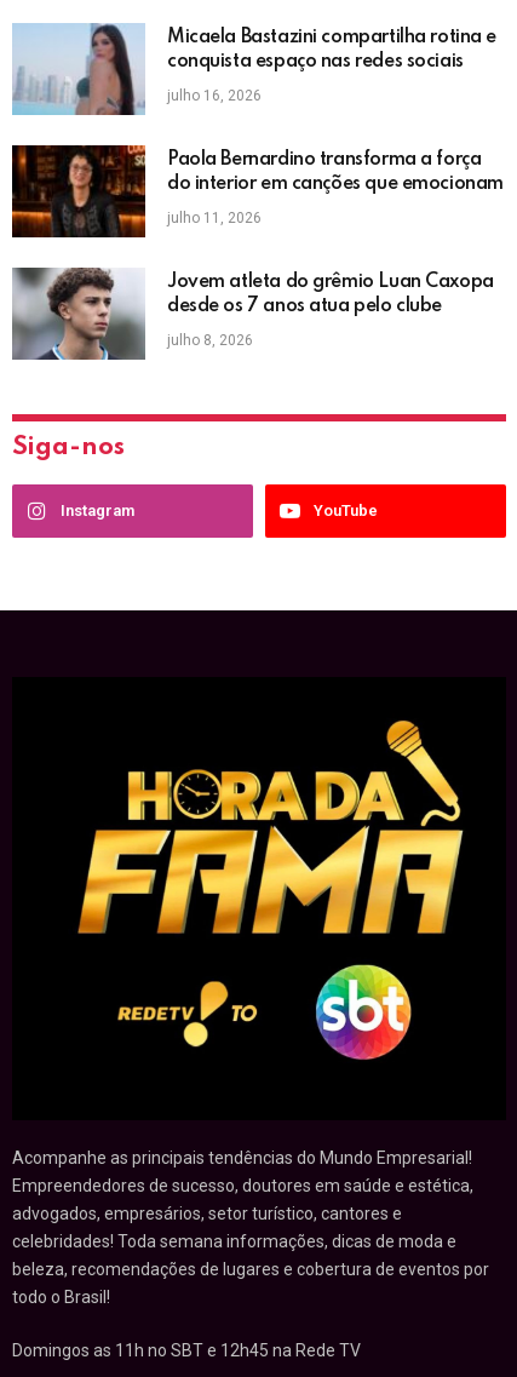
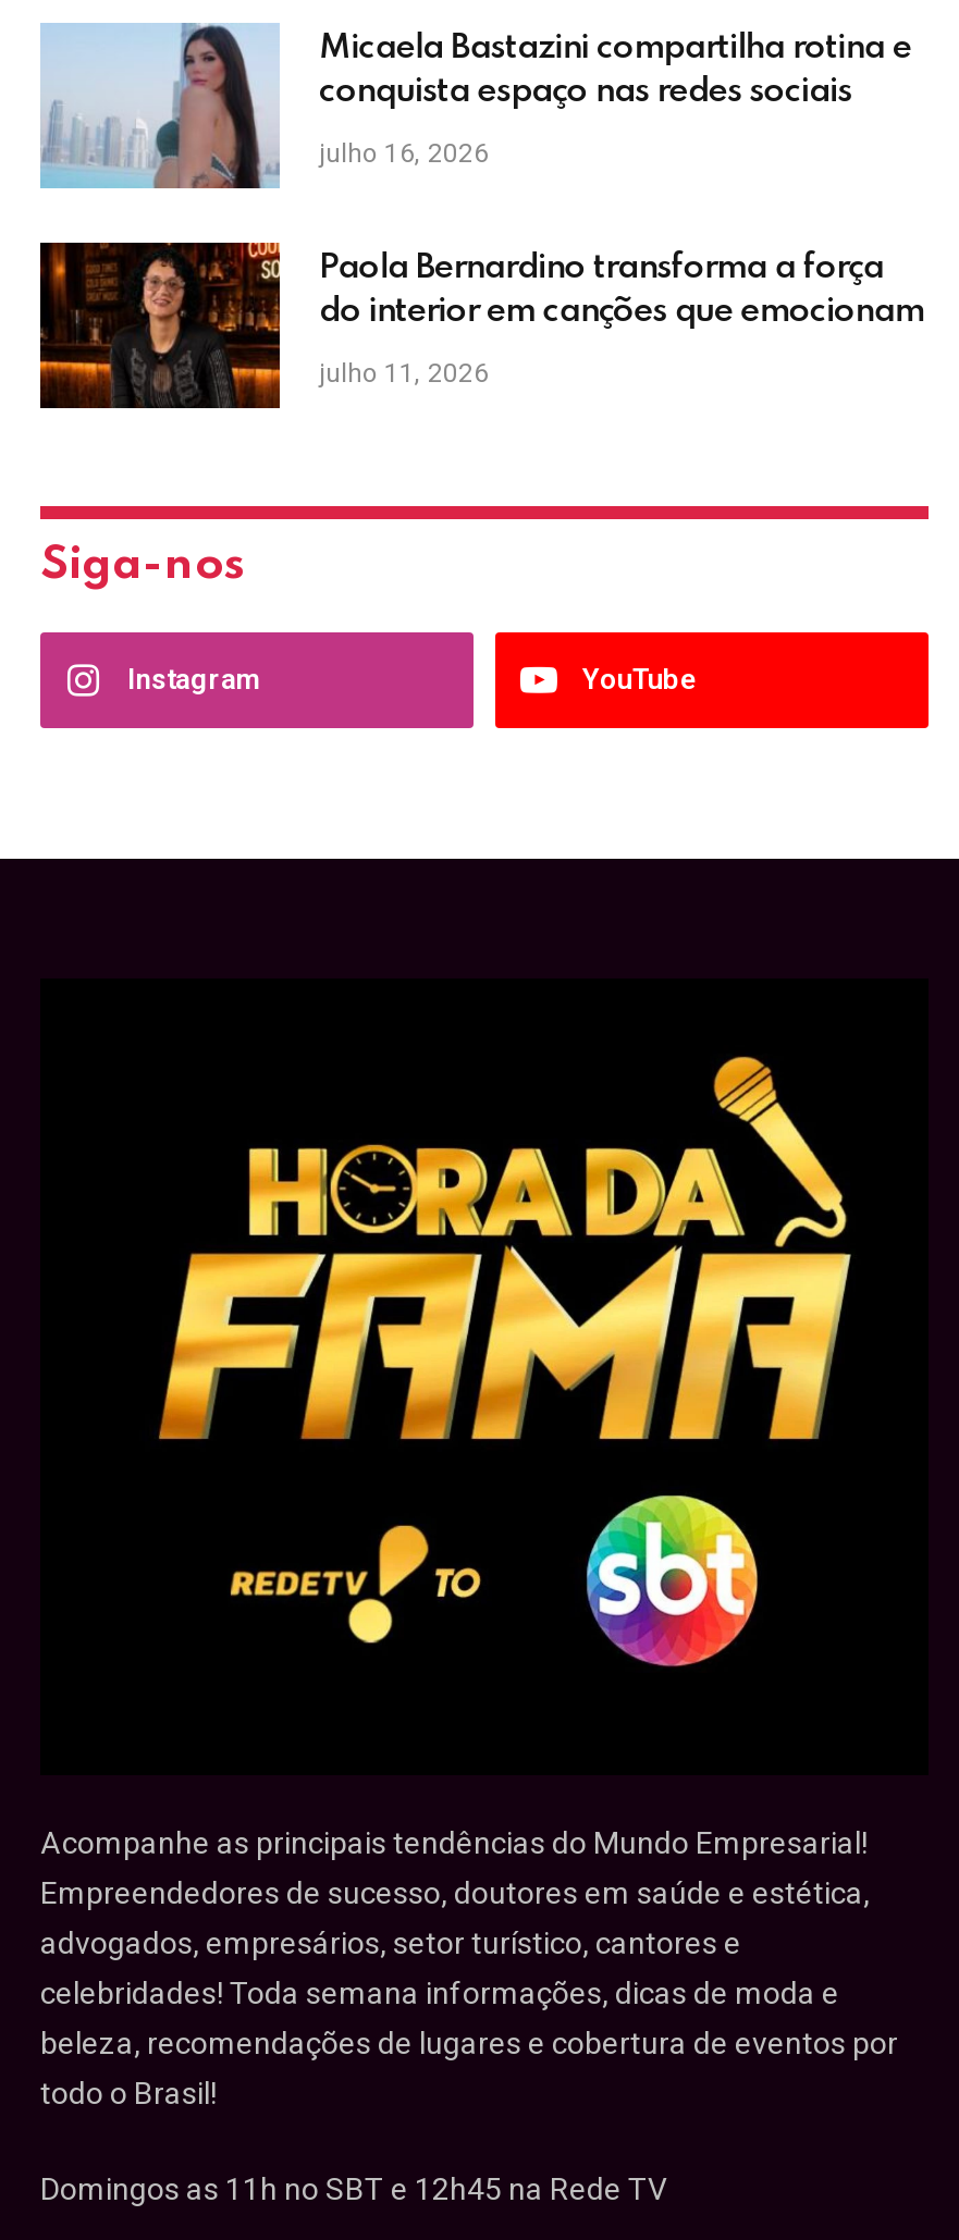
[11,268,494,360] [image] | Jovem atleta do grêmio Luan Caxopa | desde os 7 anos atua pelo clube | julho 8, 2026 -> none

